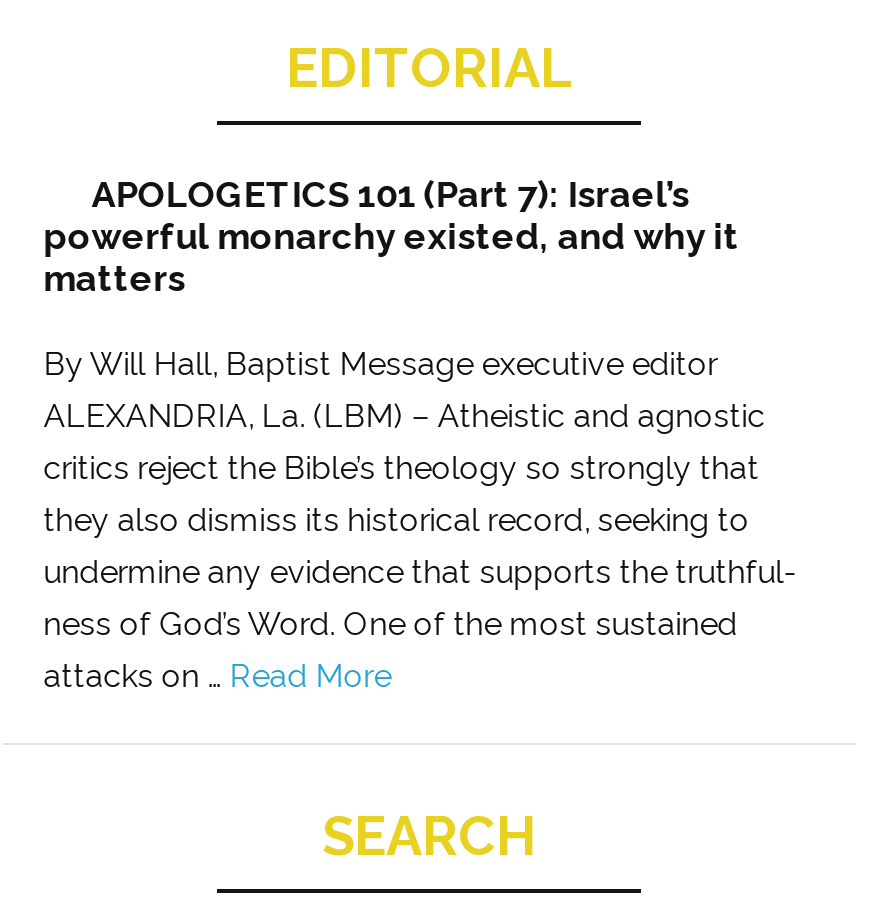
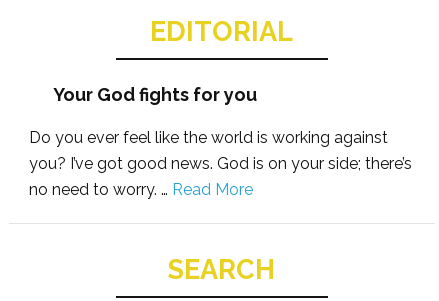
[43,172,739,298] APOLOGETICS 101 (Part 7): Israel’s | powerful monarchy existed, and why it | matters -> [53,84,257,105] Your God fights for you
[43,344,797,694] By Will Hall, Baptist Message executive editor | ALEXANDRIA, La. (LBM) – Atheistic and agnostic | critics reject the Bible’s theology so strongly that | they also dismiss its historical record, seeking to | undermine any evidence that supports the truthful | ness of God’s Word. One of the most sustained | attacks on … Read More -> [29,128,412,199] Do you ever feel like the world is working against | you? I’ve got good news. God is on your side; there’s | no need to worry. … Read More

